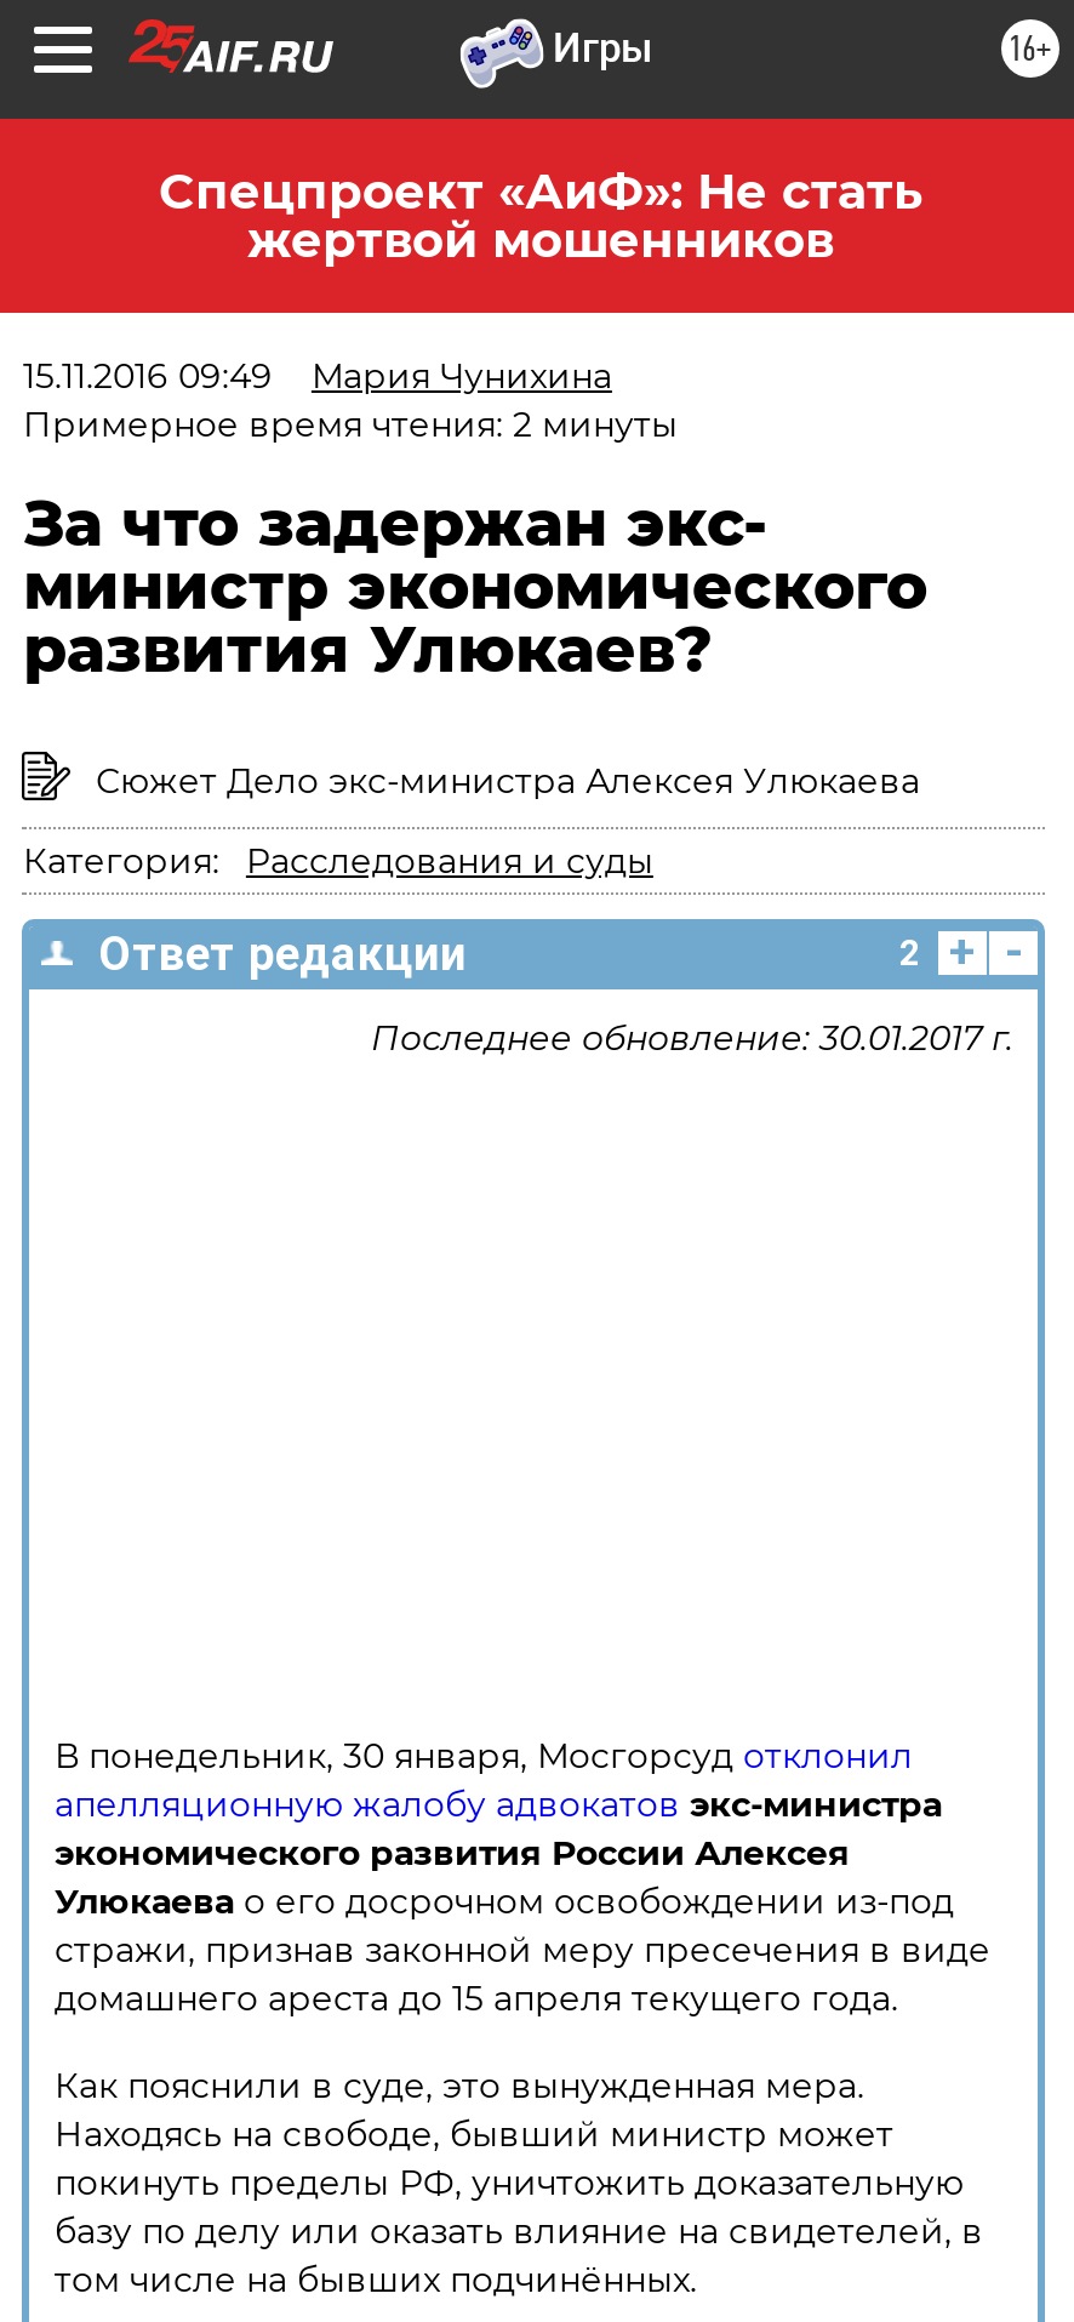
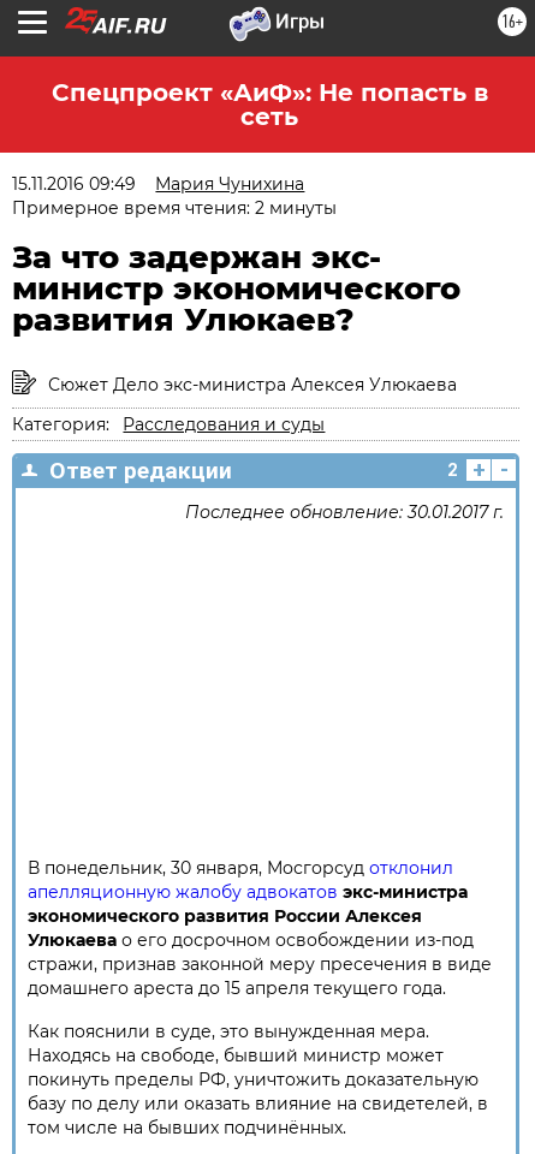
[159,162,922,269] Спецпроект «АиФ»: Не стать | жертвой мошенников -> [51,78,488,131] Спецпроект «АиФ»: Не попасть в | сеть

